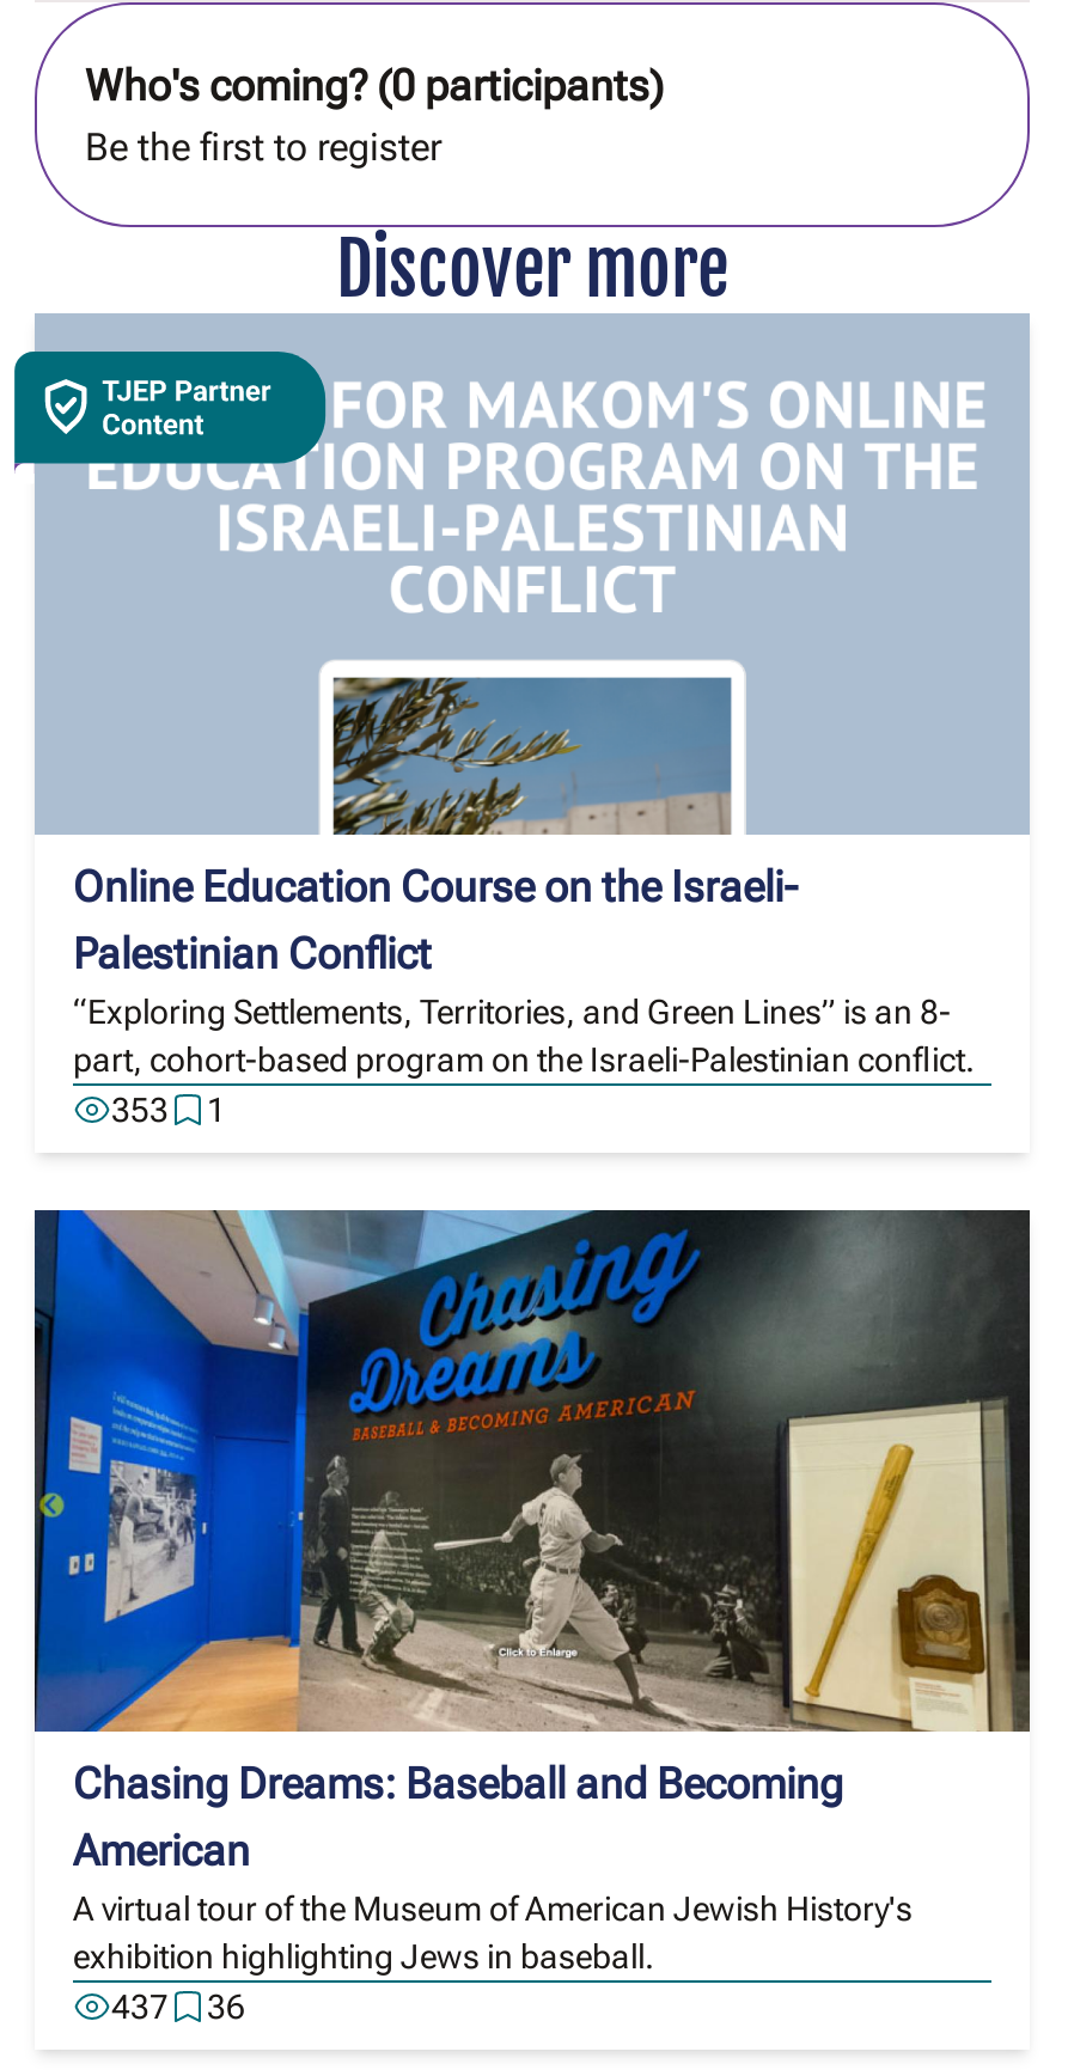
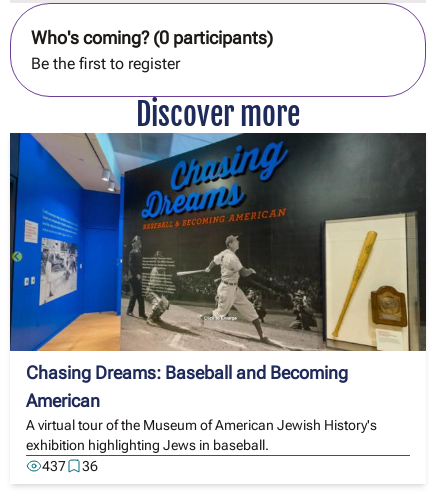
[11,313,1030,1128] [image] | Online Education Course on the Israeli- | Palestinian Conflict | “Exploring Settlements, Territories, and Green Lines” is an 8- | part, cohort-based program on the Israeli-Palestinian conflict. | 353 | 1 -> none

